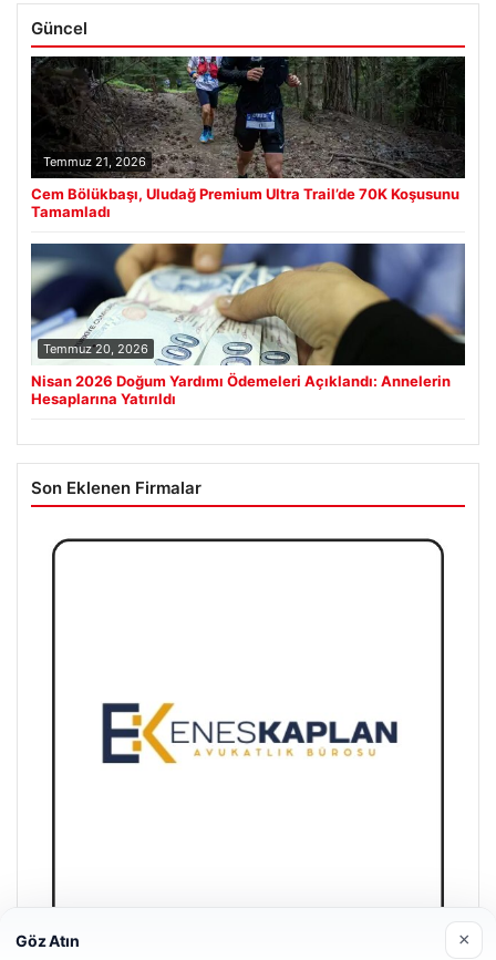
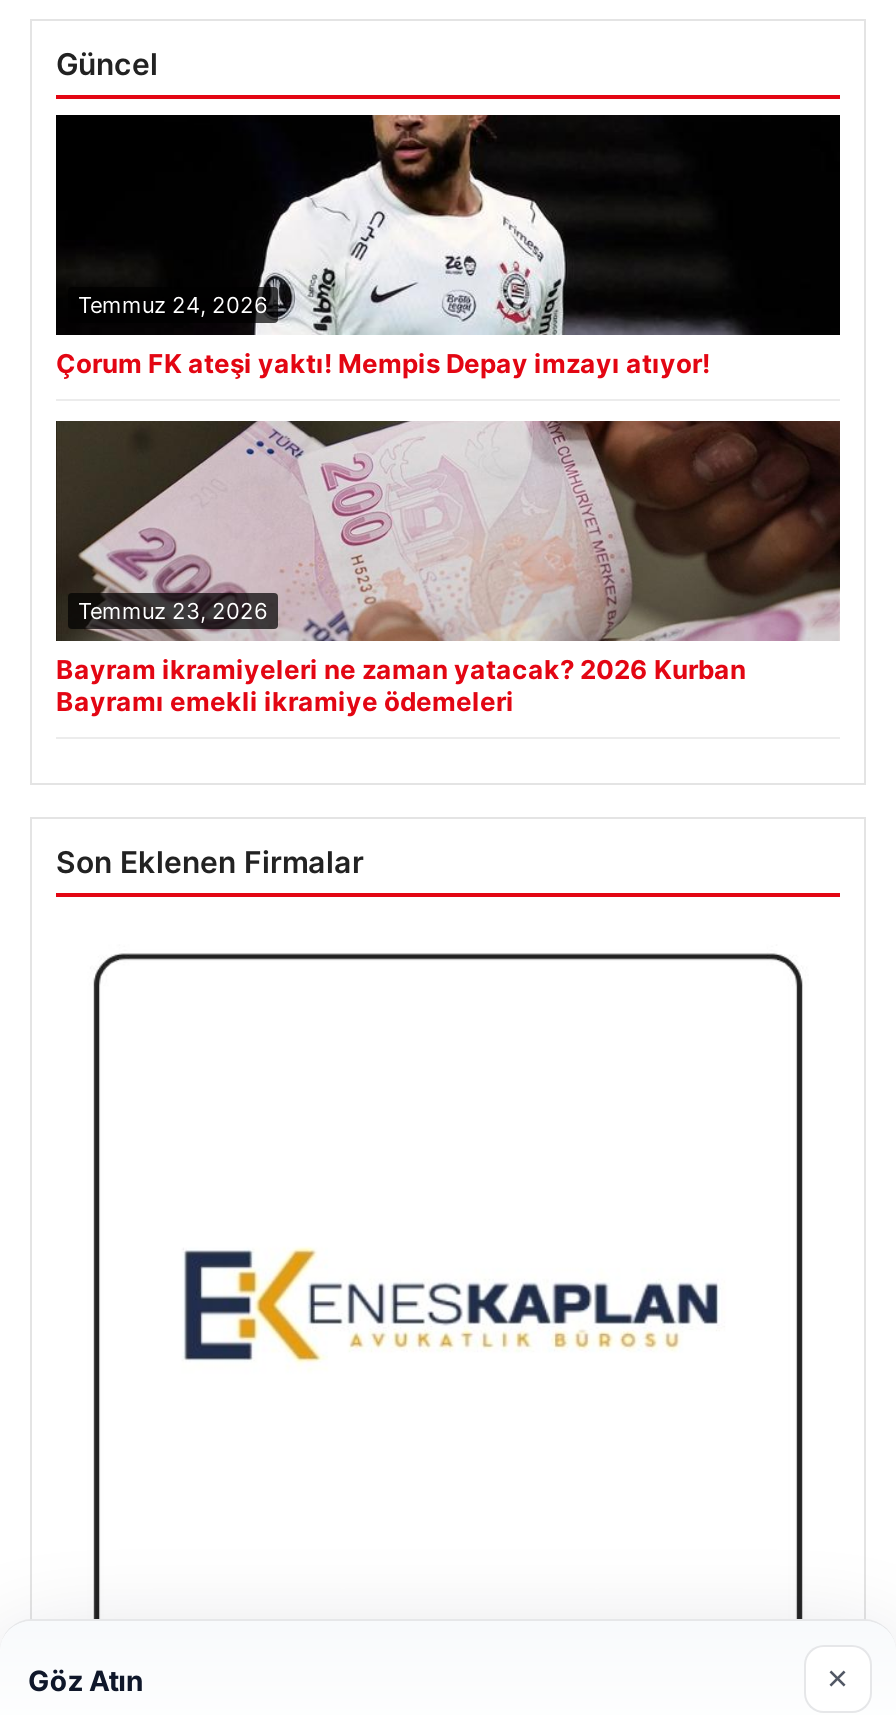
[31,55,458,176] [image] | Temmuz 21, 2026 -> [78,113,780,319] [image] | Temmuz 24, 2026
[31,185,459,220] Cem Bölükbaşı, Uludağ Premium Ultra Trail’de 70K Koşusunu | Tamamladı -> [56,347,710,379] Çorum FK ateşi yaktı! Mempis Depay imzayı atıyor!
[30,242,466,363] [image] | Temmuz 20, 2026 -> [56,419,842,637] [image] | Temmuz 23, 2026
[31,372,451,407] Nisan 2026 Doğum Yardımı Ödemeleri Açıklandı: Annelerin | Hesaplarına Yatırıldı -> [56,653,746,717] Bayram ikramiyeleri ne zaman yatacak? 2026 Kurban | Bayramı emekli ikramiye ödemeleri

